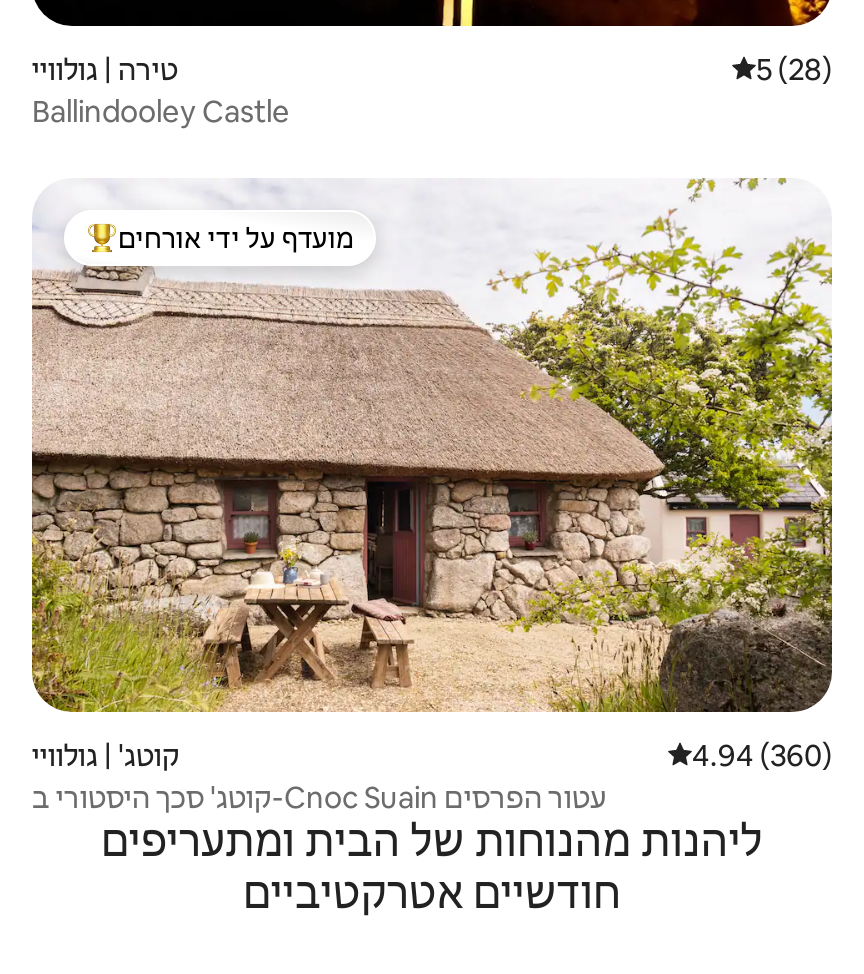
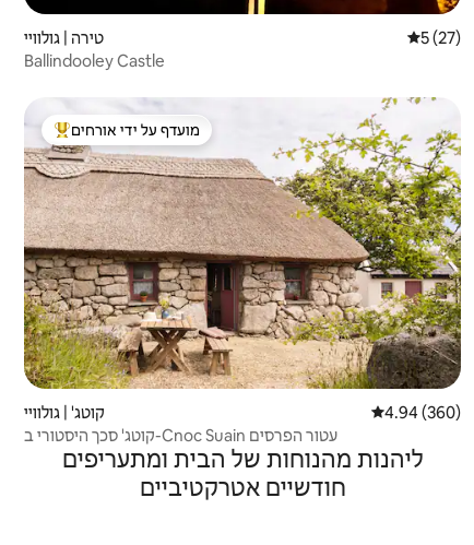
[756,51,832,89] 5 (28) -> [420,28,461,48] 5 (27)

